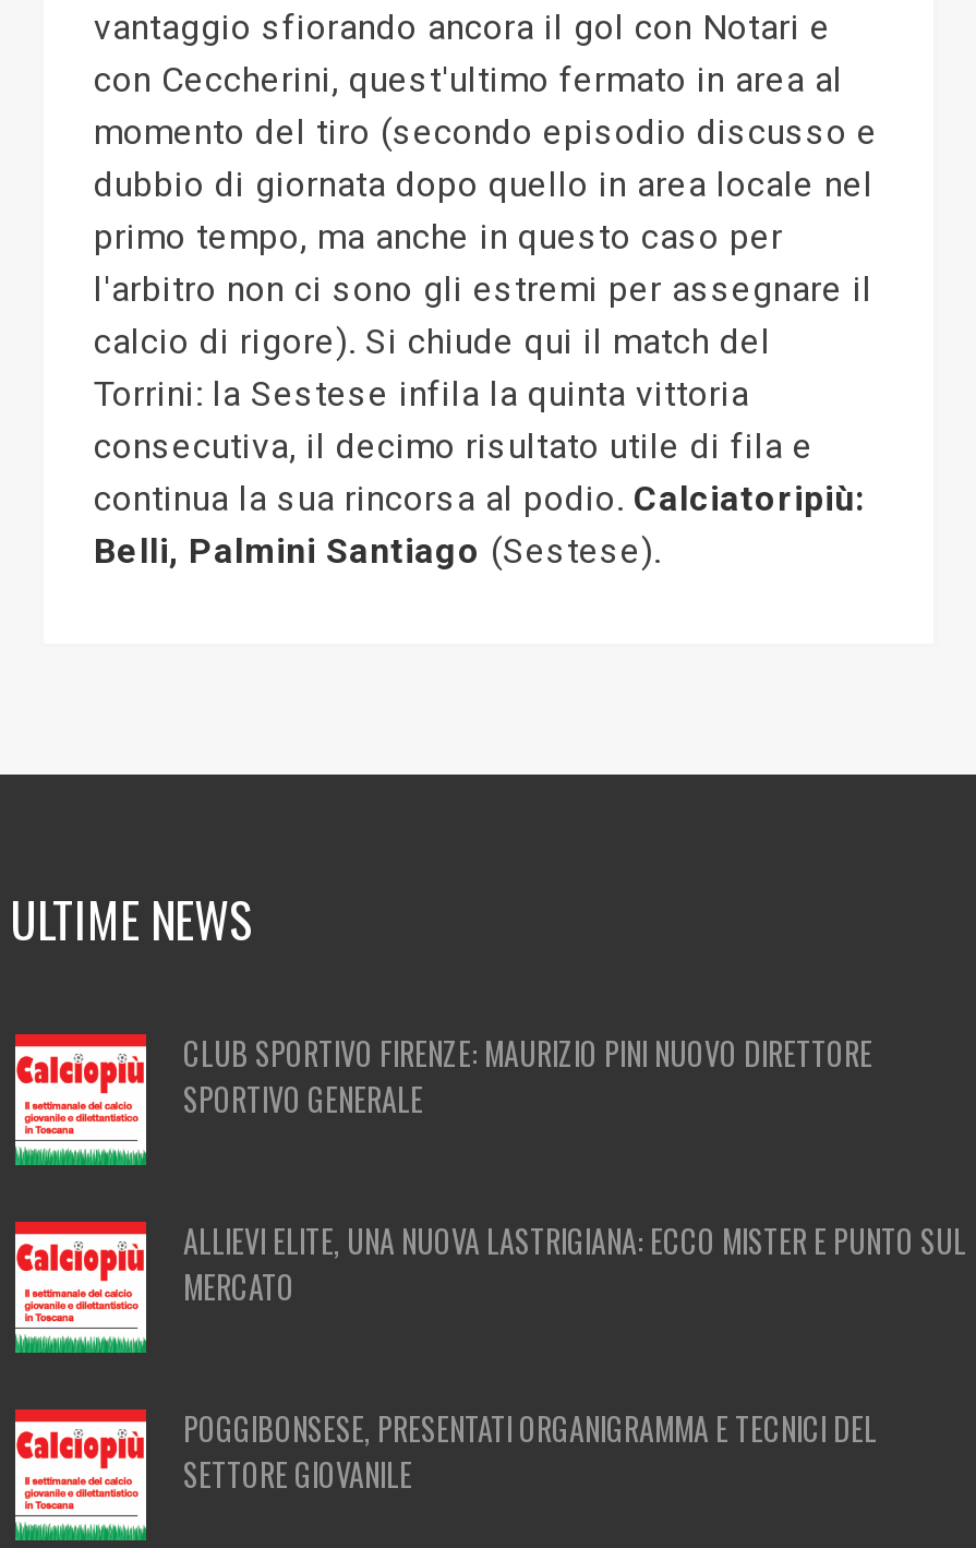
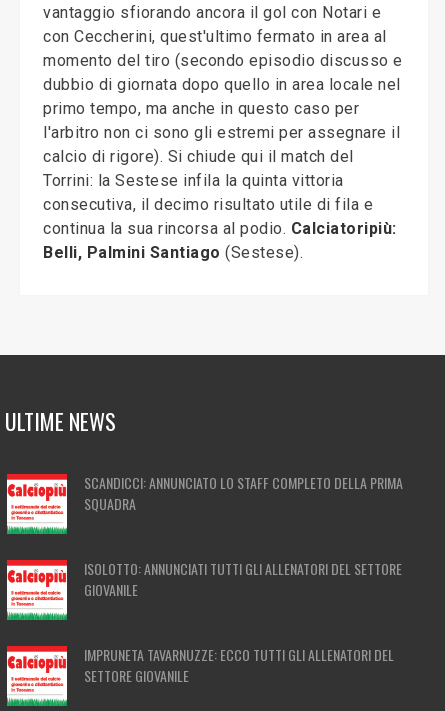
[183,1030,872,1121] CLUB SPORTIVO FIRENZE: MAURIZIO PINI NUOVO DIRETTORE | SPORTIVO GENERALE -> [84,472,403,514] SCANDICCI: ANNUNCIATO LO STAFF COMPLETO DELLA PRIMA | SQUADRA
[183,1217,966,1309] ALLIEVI ELITE, UNA NUOVA LASTRIGIANA: ECCO MISTER E PUNTO SUL | MERCATO -> [84,558,402,600] ISOLOTTO: ANNUNCIATI TUTTI GLI ALLENATORI DEL SETTORE | GIOVANILE
[183,1405,877,1451] POGGIBONSESE, PRESENTATI ORGANIGRAMMA E TECNICI DEL -> [84,644,394,665] IMPRUNETA TAVARNUZZE: ECCO TUTTI GLI ALLENATORI DEL

